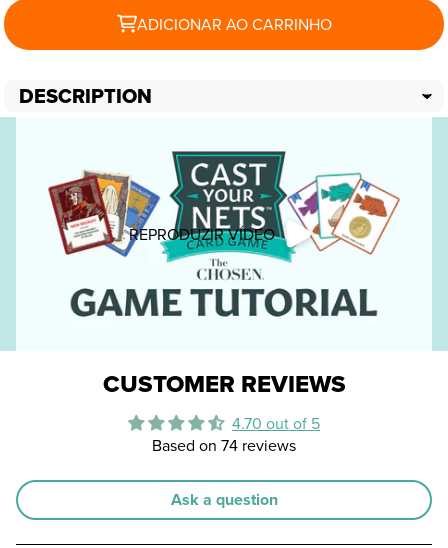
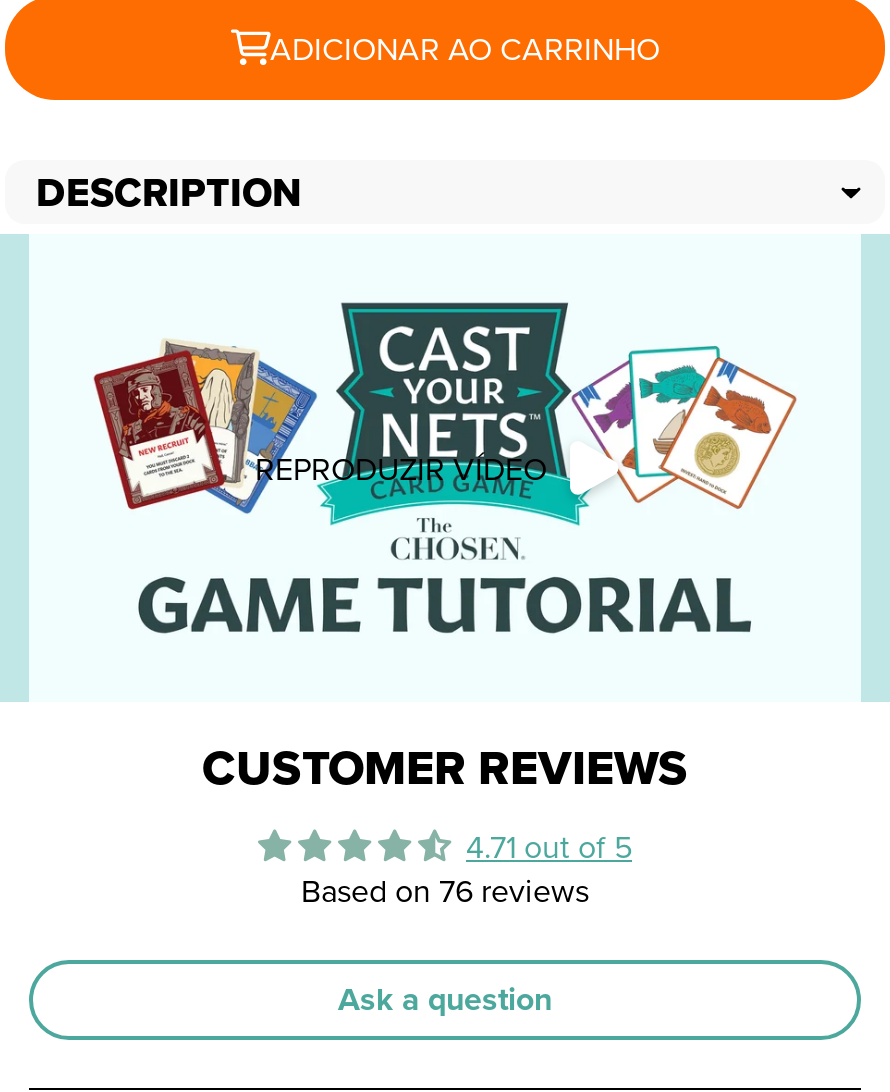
[232,412,320,434] 4.70 out of 5 -> [466,823,632,867] 4.71 out of 5
[152,434,296,456] Based on 74 reviews -> [301,867,589,911] Based on 76 reviews

